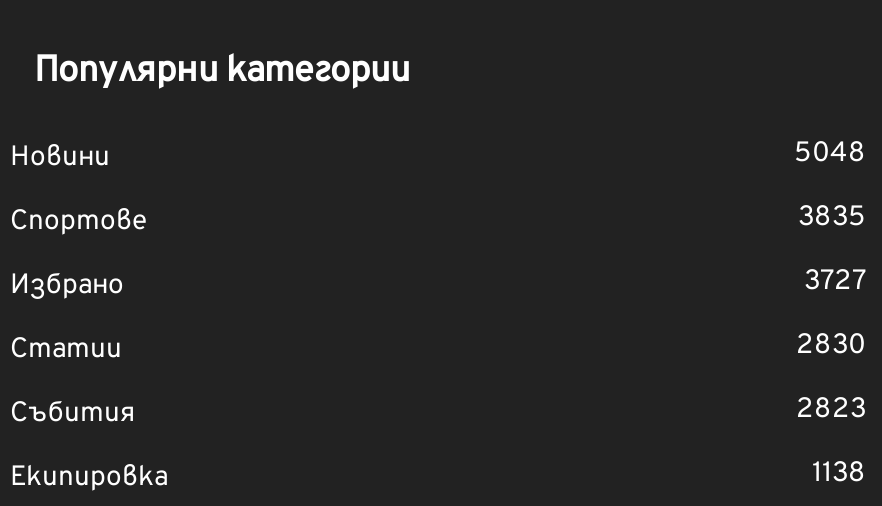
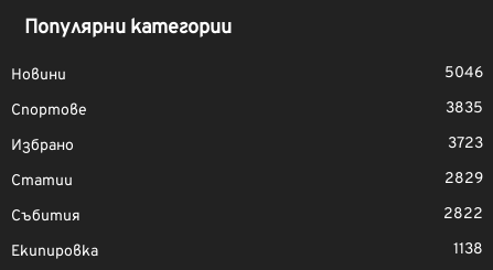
[794,137,866,171] 5048 -> [444,63,483,82] 5046
[804,265,866,299] 3727 -> [448,134,483,153] 3723
[796,329,866,363] 2830 -> [444,169,483,188] 2829
[796,393,866,427] 2823 -> [443,204,483,223] 2822

